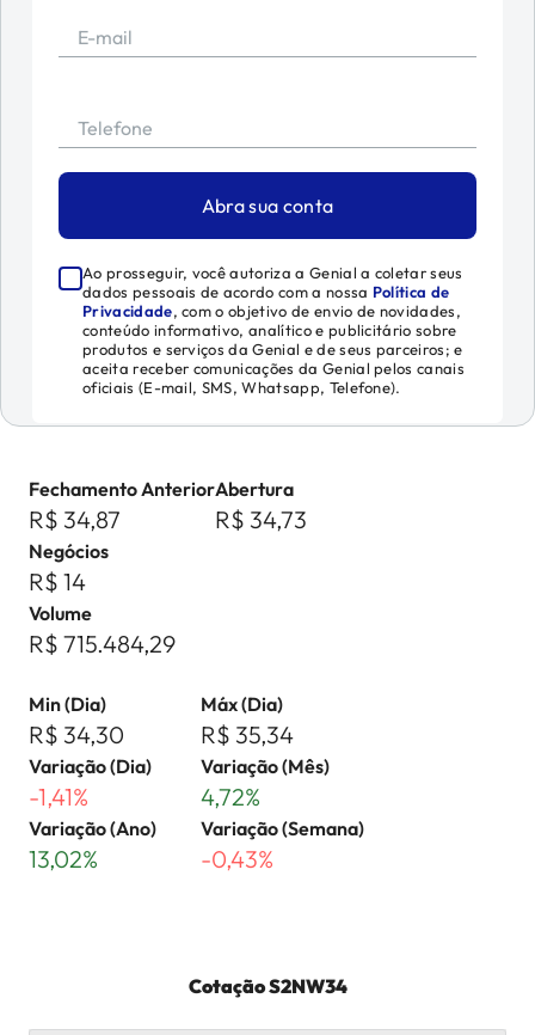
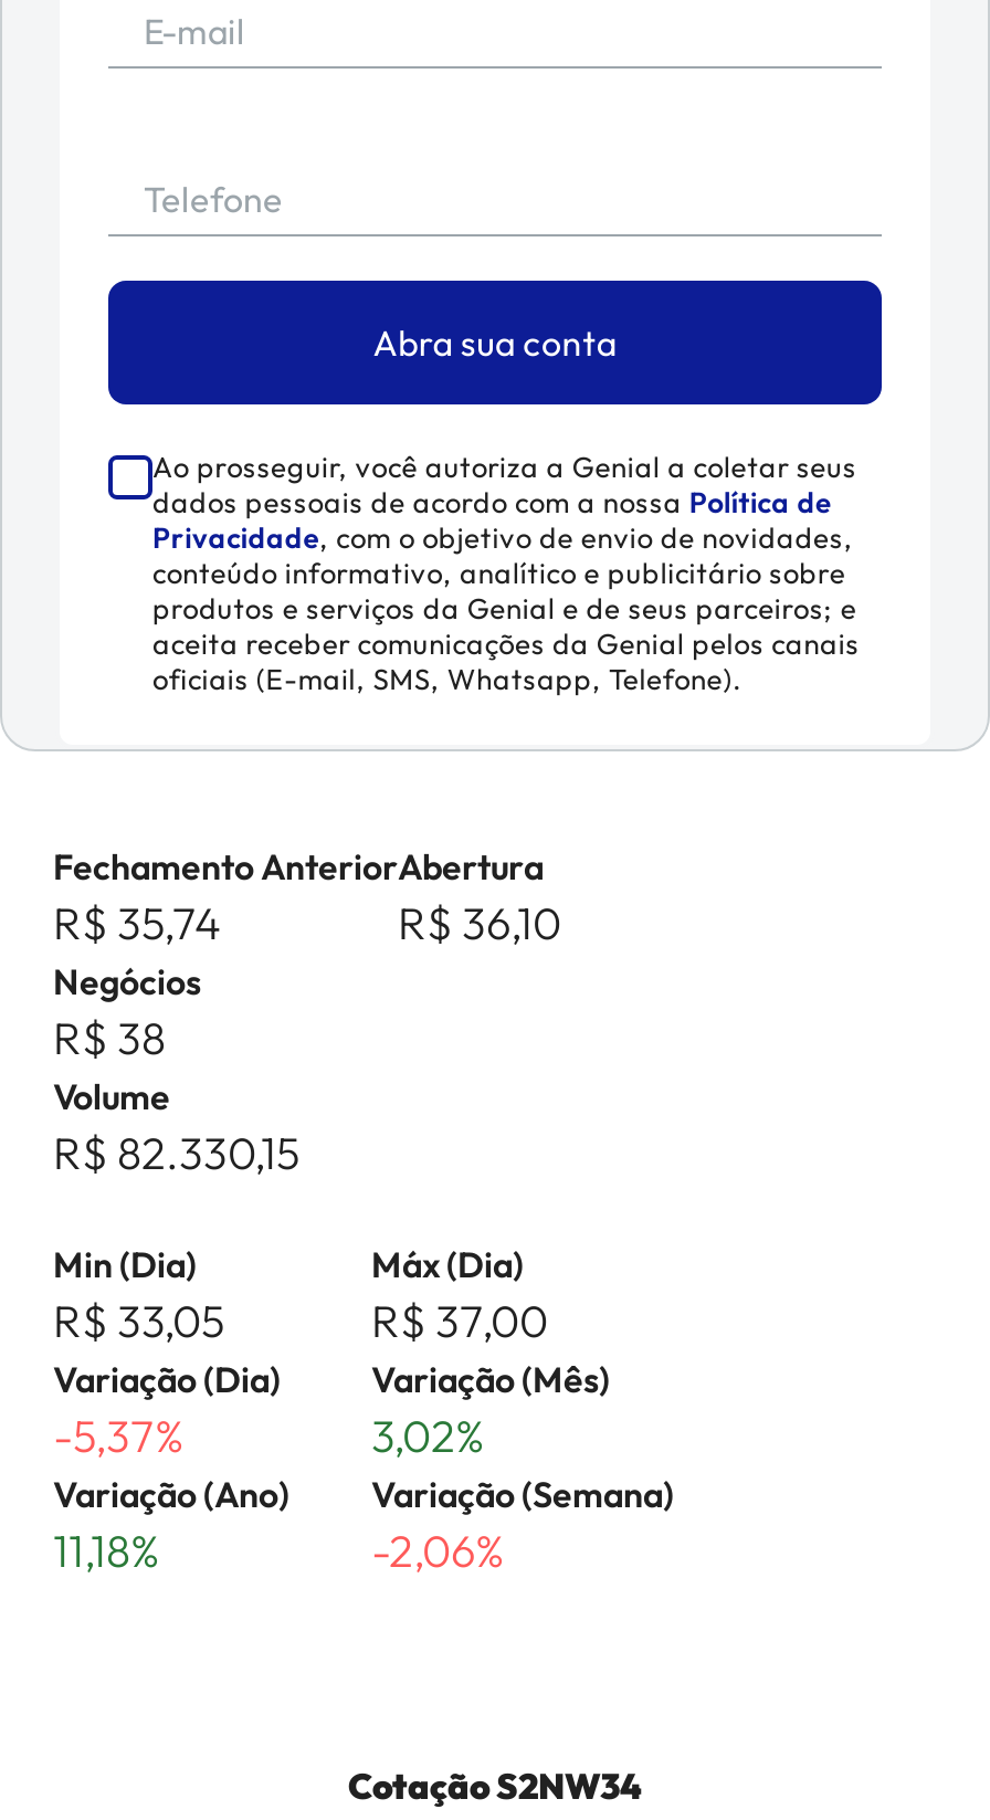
[29,504,121,534] R$ 34,87 -> [53,895,221,950] R$ 35,74
[215,504,307,534] R$ 34,73 -> [398,895,561,950] R$ 36,10
[29,567,86,596] R$ 14 -> [53,1010,166,1065] R$ 38
[29,629,176,659] R$ 715.484,29 -> [53,1125,301,1180] R$ 82.330,15
[29,719,124,749] R$ 34,30 -> [53,1293,225,1348] R$ 33,05
[201,719,294,749] R$ 35,34 -> [371,1293,548,1348] R$ 37,00
[29,782,88,812] -1,41% -> [53,1408,183,1463] -5,37%
[201,782,260,812] 4,72% -> [371,1408,484,1463] 3,02%
[29,844,98,874] 13,02% -> [53,1523,159,1578] 11,18%
[201,844,273,874] -0,43% -> [371,1523,504,1578] -2,06%

